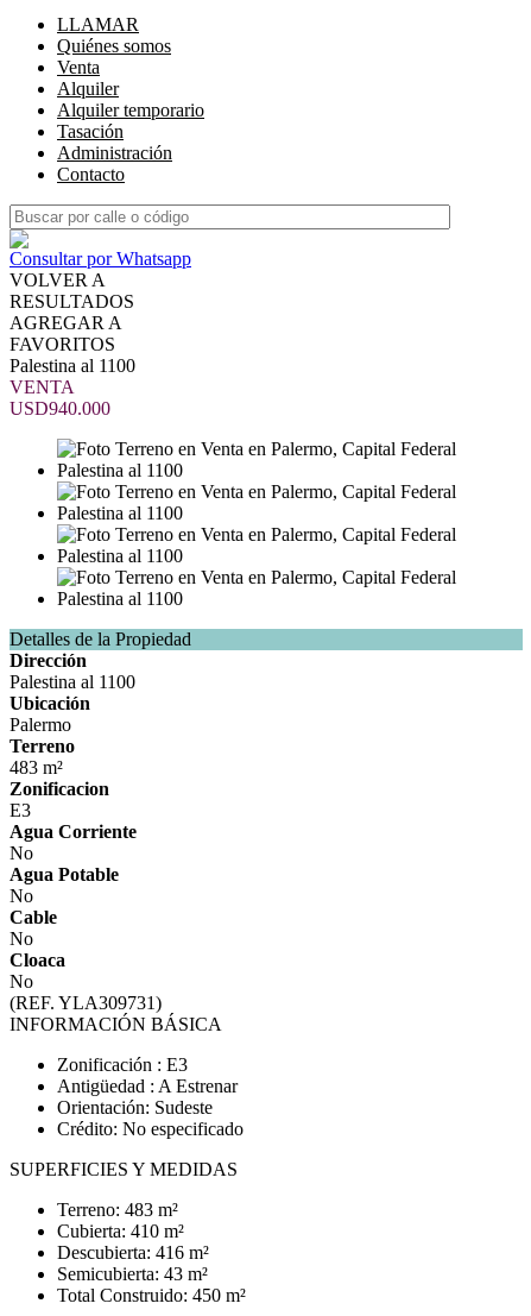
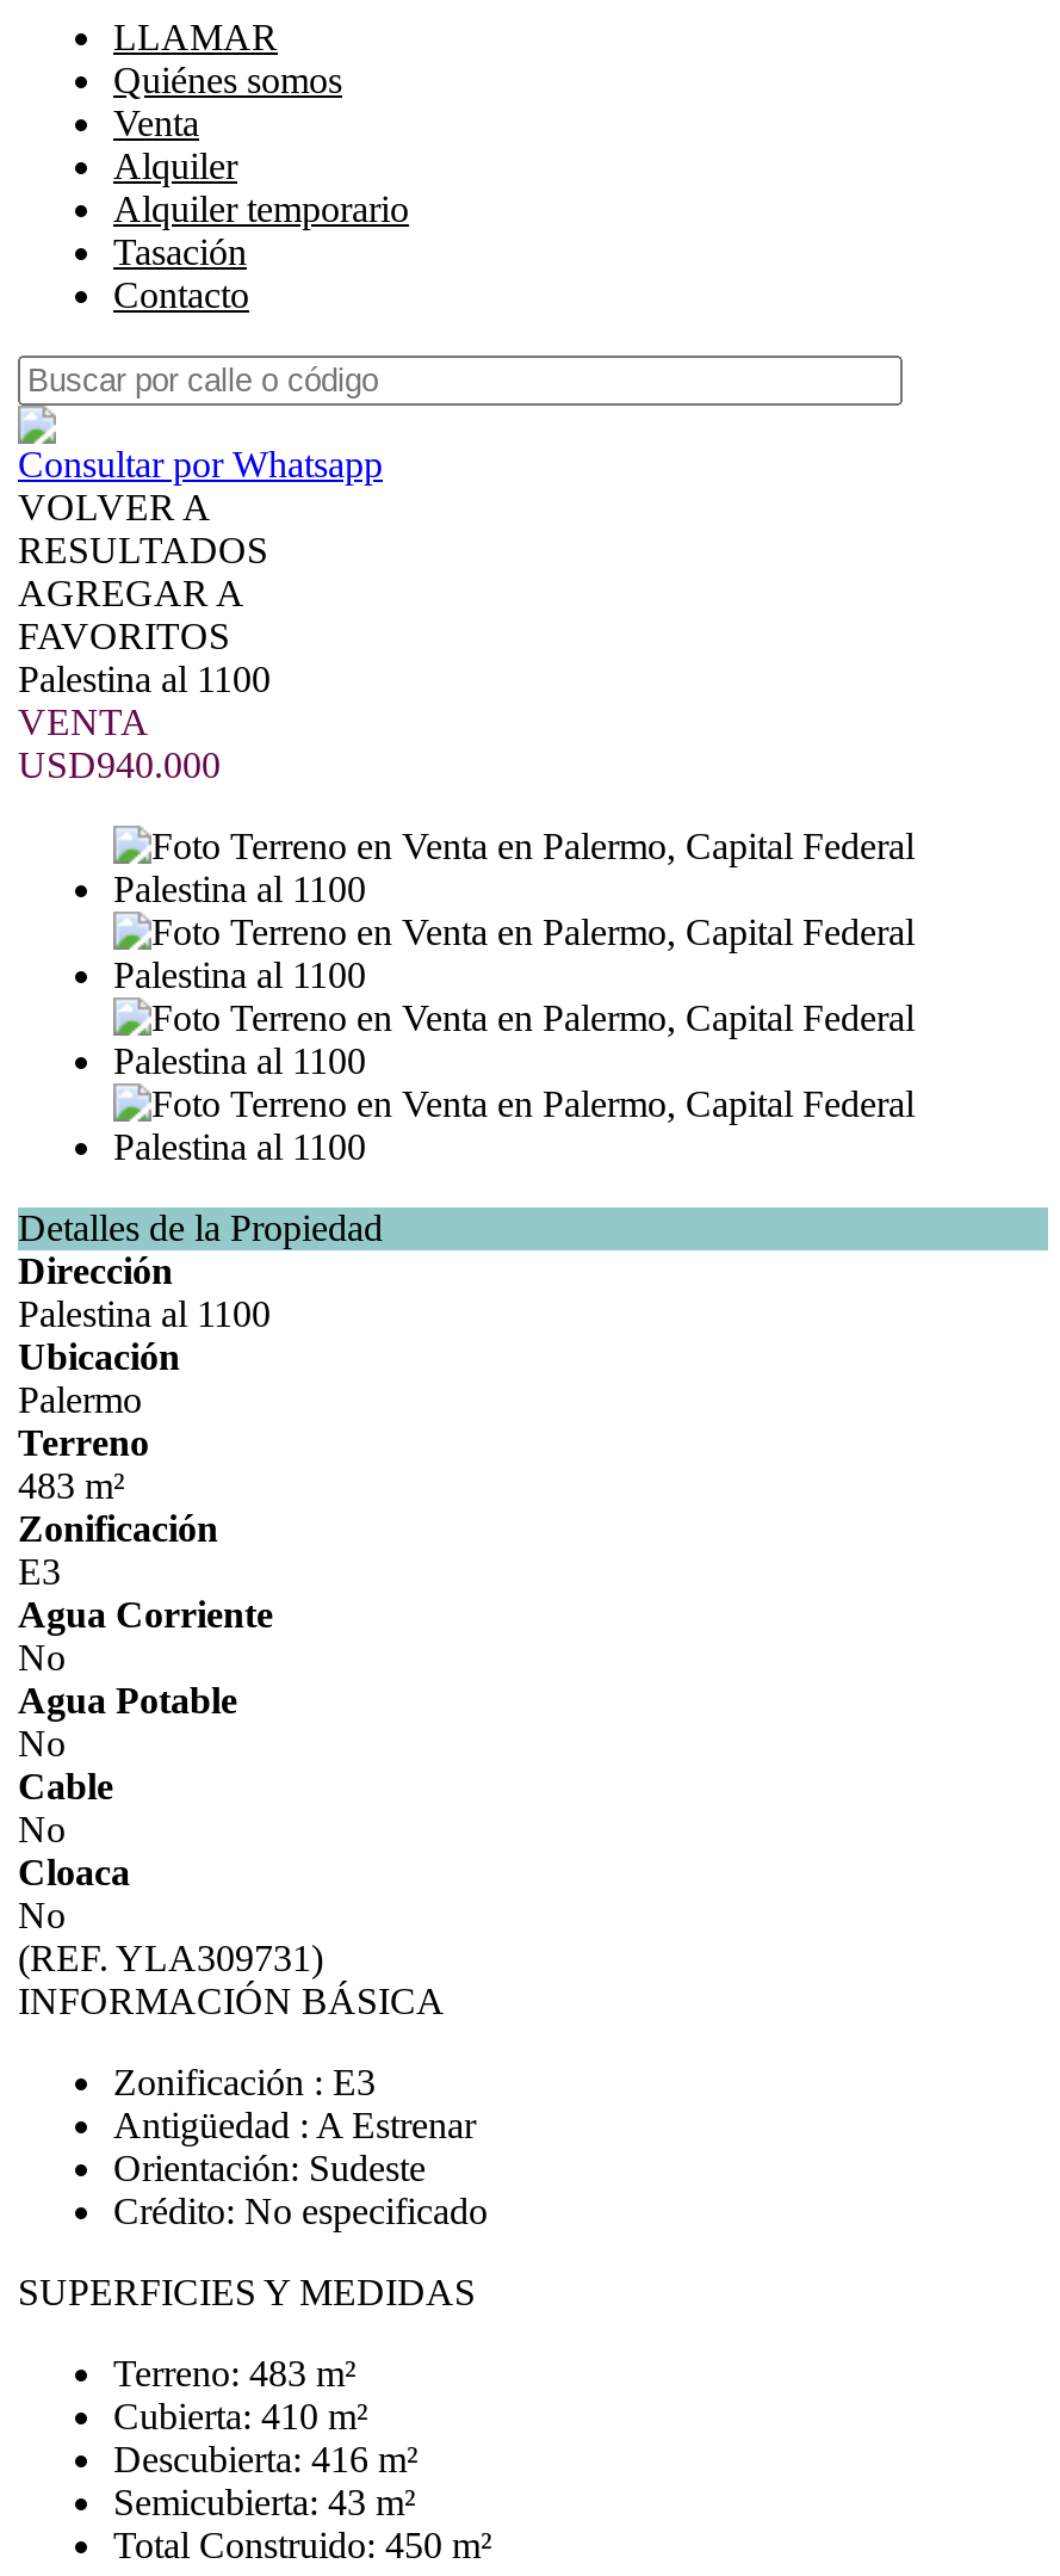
[57,143,172,163] Administración -> none
[10,779,109,799] Zonificacion -> [18,1508,218,1549] Zonificación

